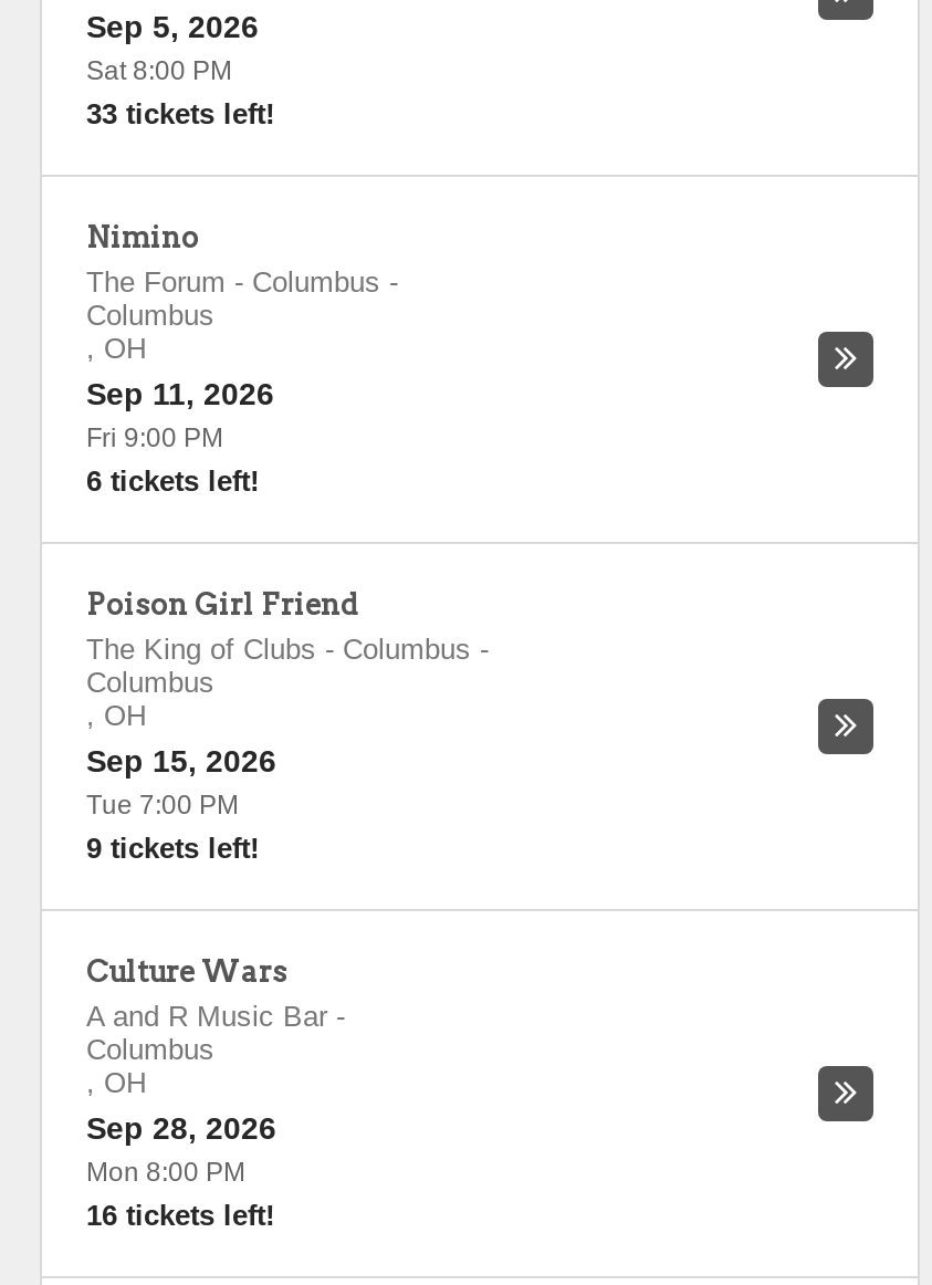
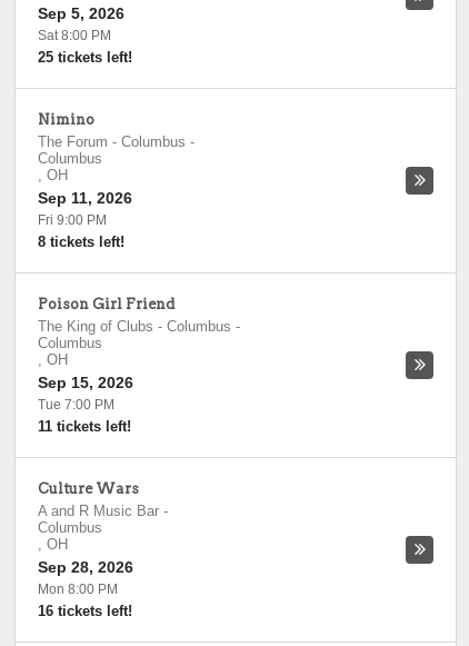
[86,97,274,130] 33 tickets left! -> [38,49,132,66] 25 tickets left!
[86,464,259,498] 6 tickets left! -> [38,233,124,250] 8 tickets left!
[86,832,259,865] 9 tickets left! -> [38,418,131,435] 11 tickets left!

